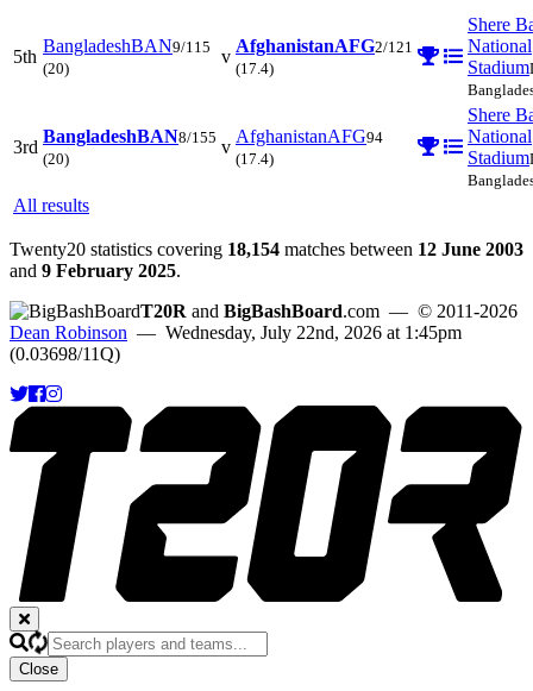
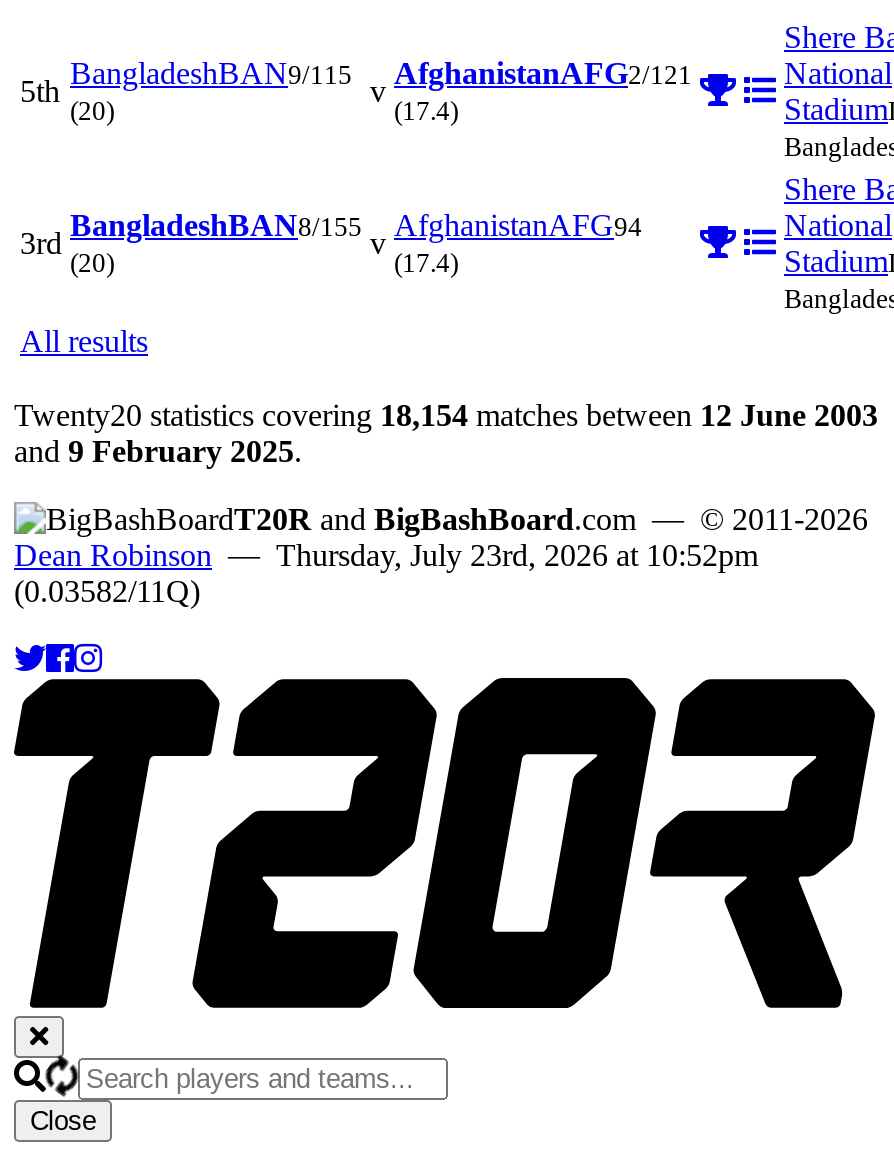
[10,322,462,364] Dean Robinson — Wednesday, July 22nd, 2026 at 1:45pm | (0.03698/11Q) -> [14,538,758,608] Dean Robinson — Thursday, July 23rd, 2026 at 10:52pm | (0.03582/11Q)

